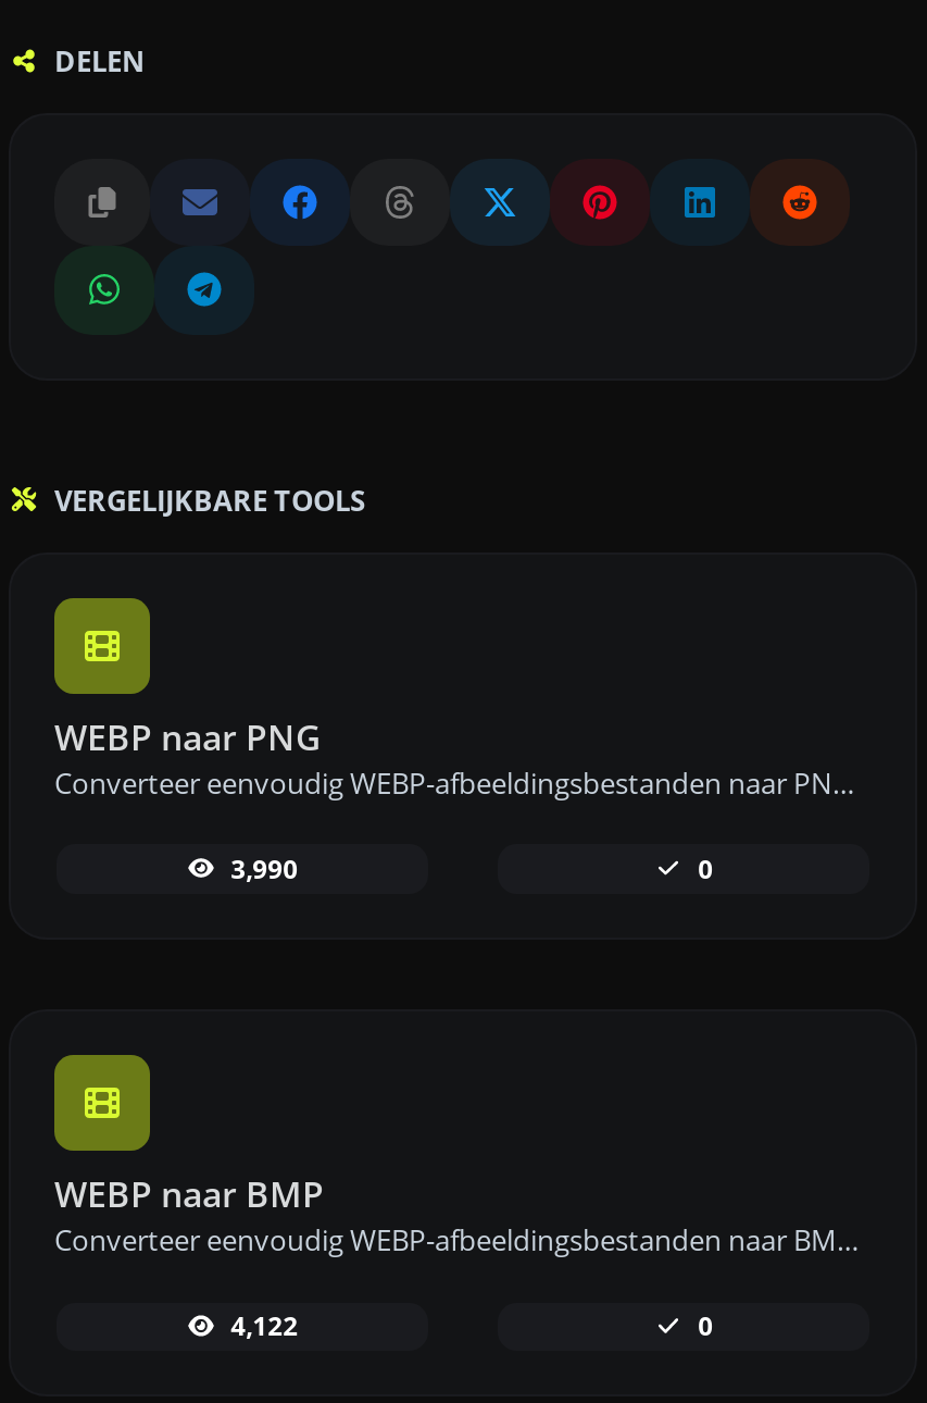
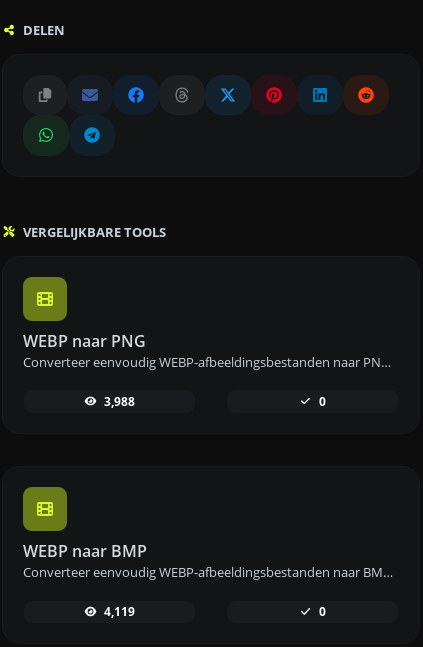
[224,849,298,886] 3,990 -> [101,392,135,409] 3,988
[224,1307,298,1344] 4,122 -> [101,603,135,620] 4,119

